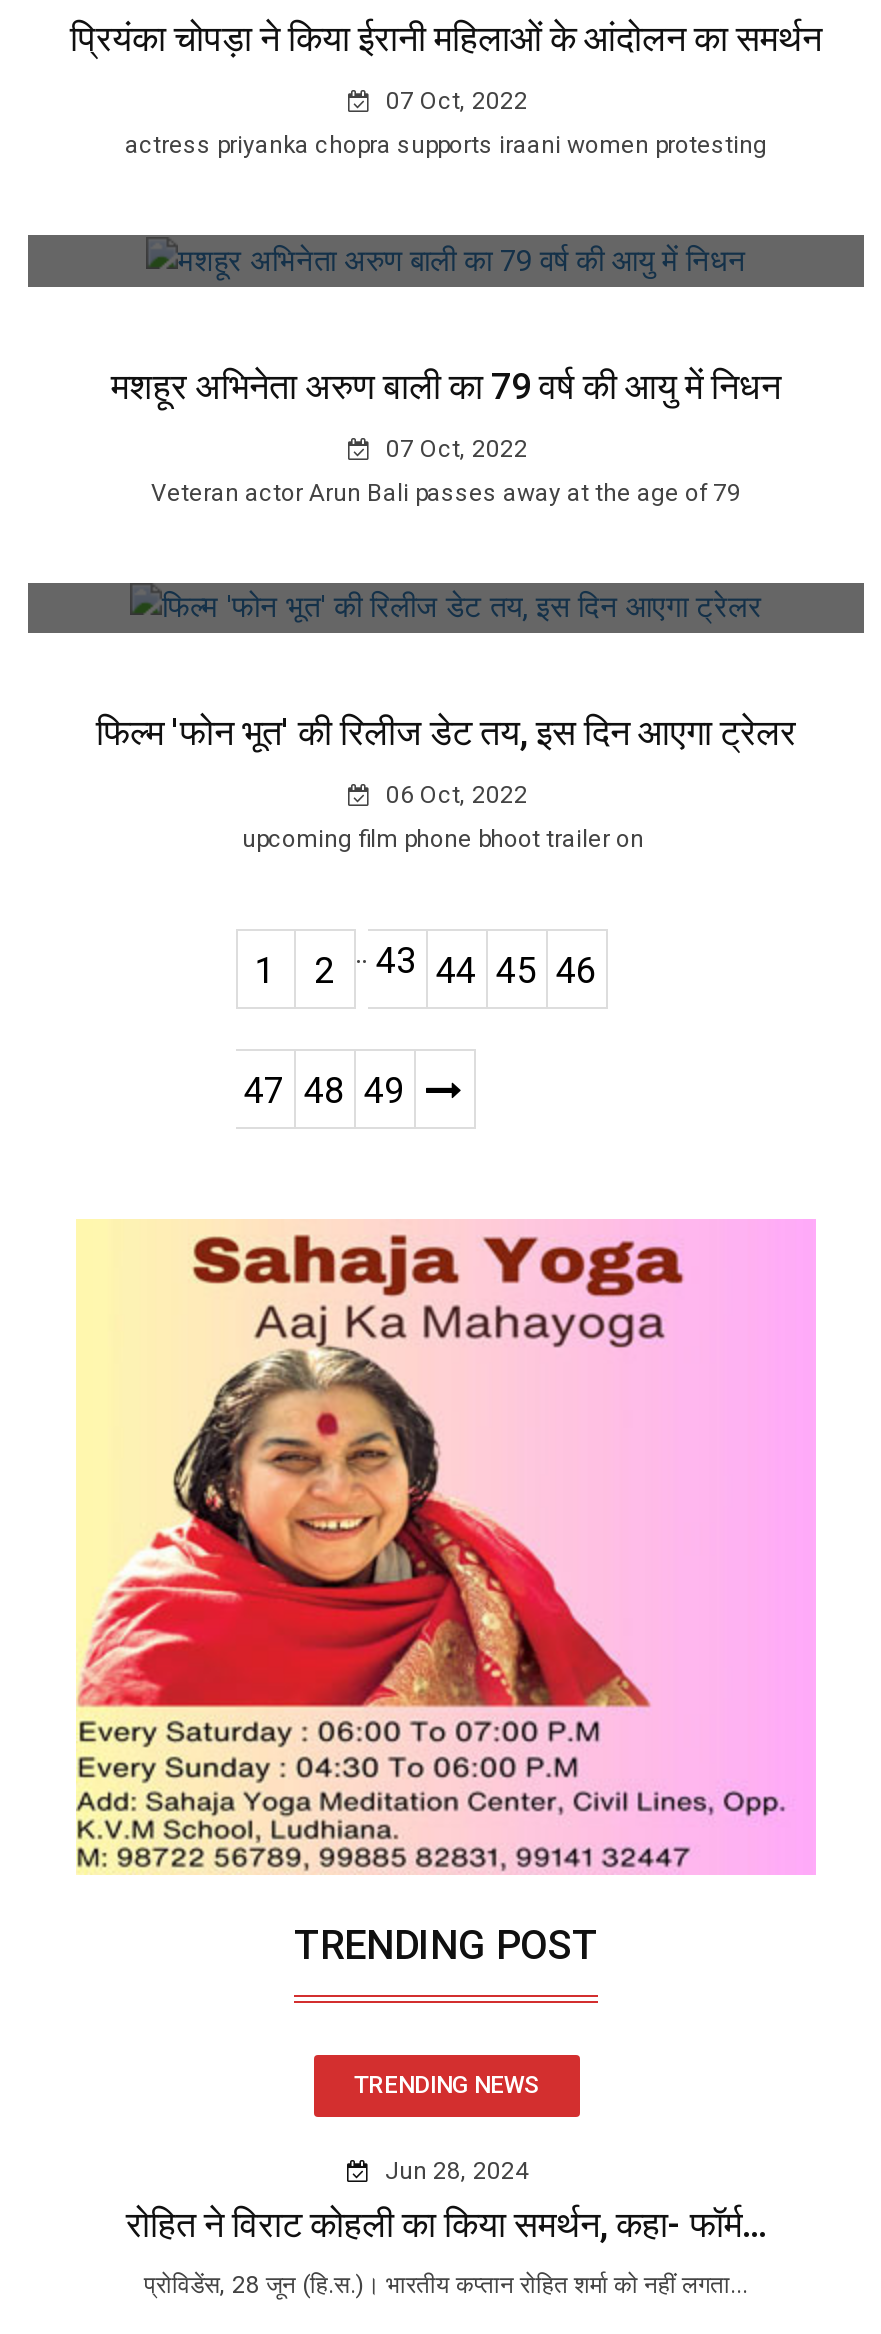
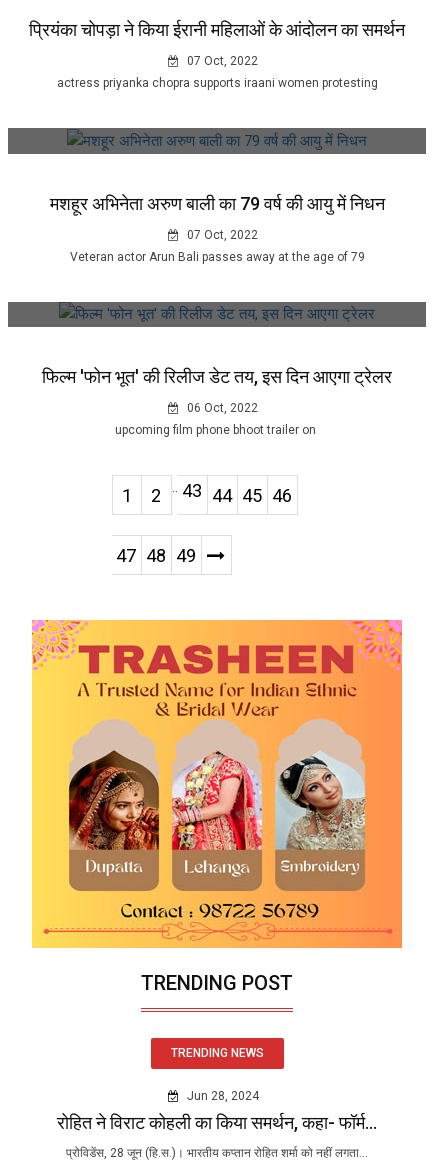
[76,1219,816,1875] [image] -> [31,619,403,949] [image]

